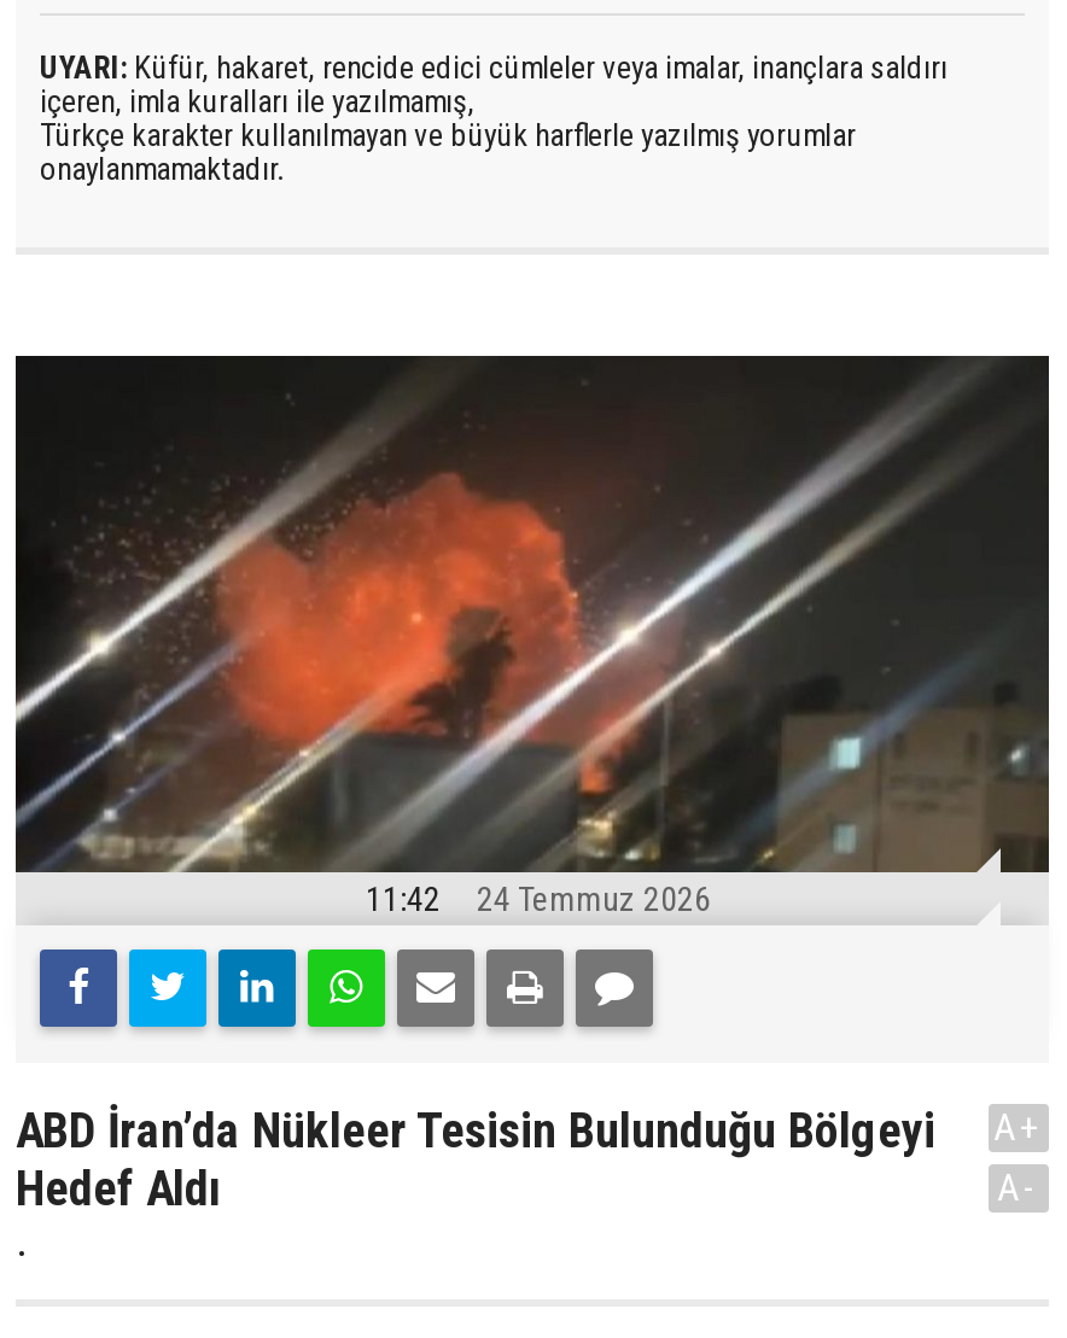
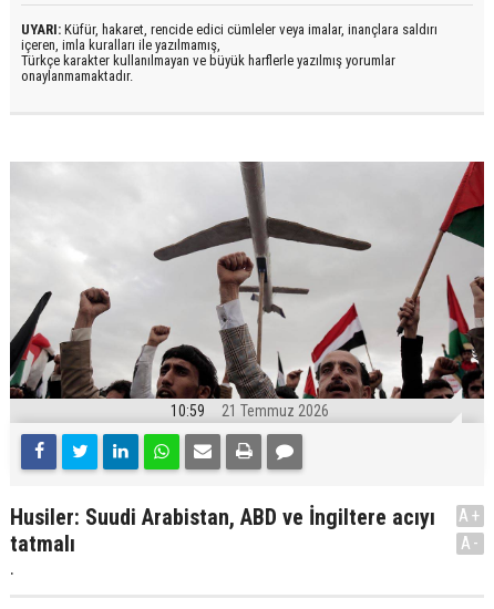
[13,354,1051,918] [image] | 11:42 | 24 Temmuz 2026 -> [10,161,484,419] [image] | 10:59 | 21 Temmuz 2026
[16,1101,935,1217] ABD İran’da Nükleer Tesisin Bulunduğu Bölgeyi | Hedef Aldı -> [10,504,435,557] Husiler: Suudi Arabistan, ABD ve İngiltere acıyı | tatmalı

